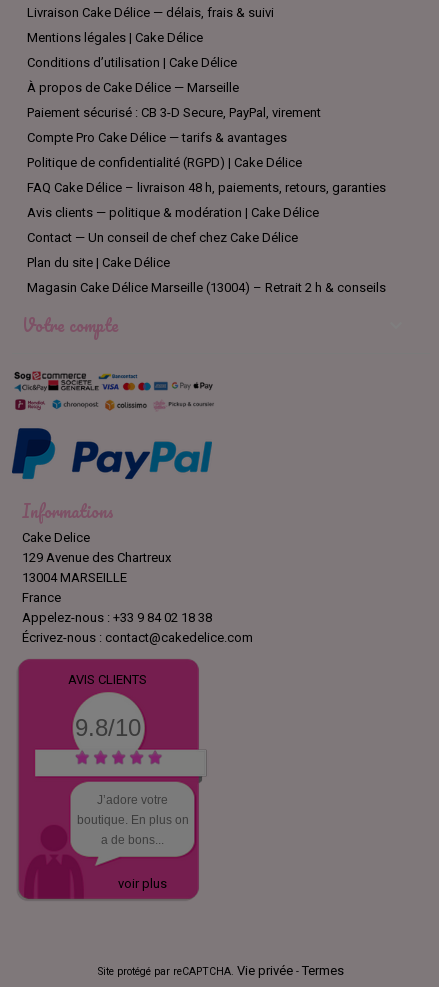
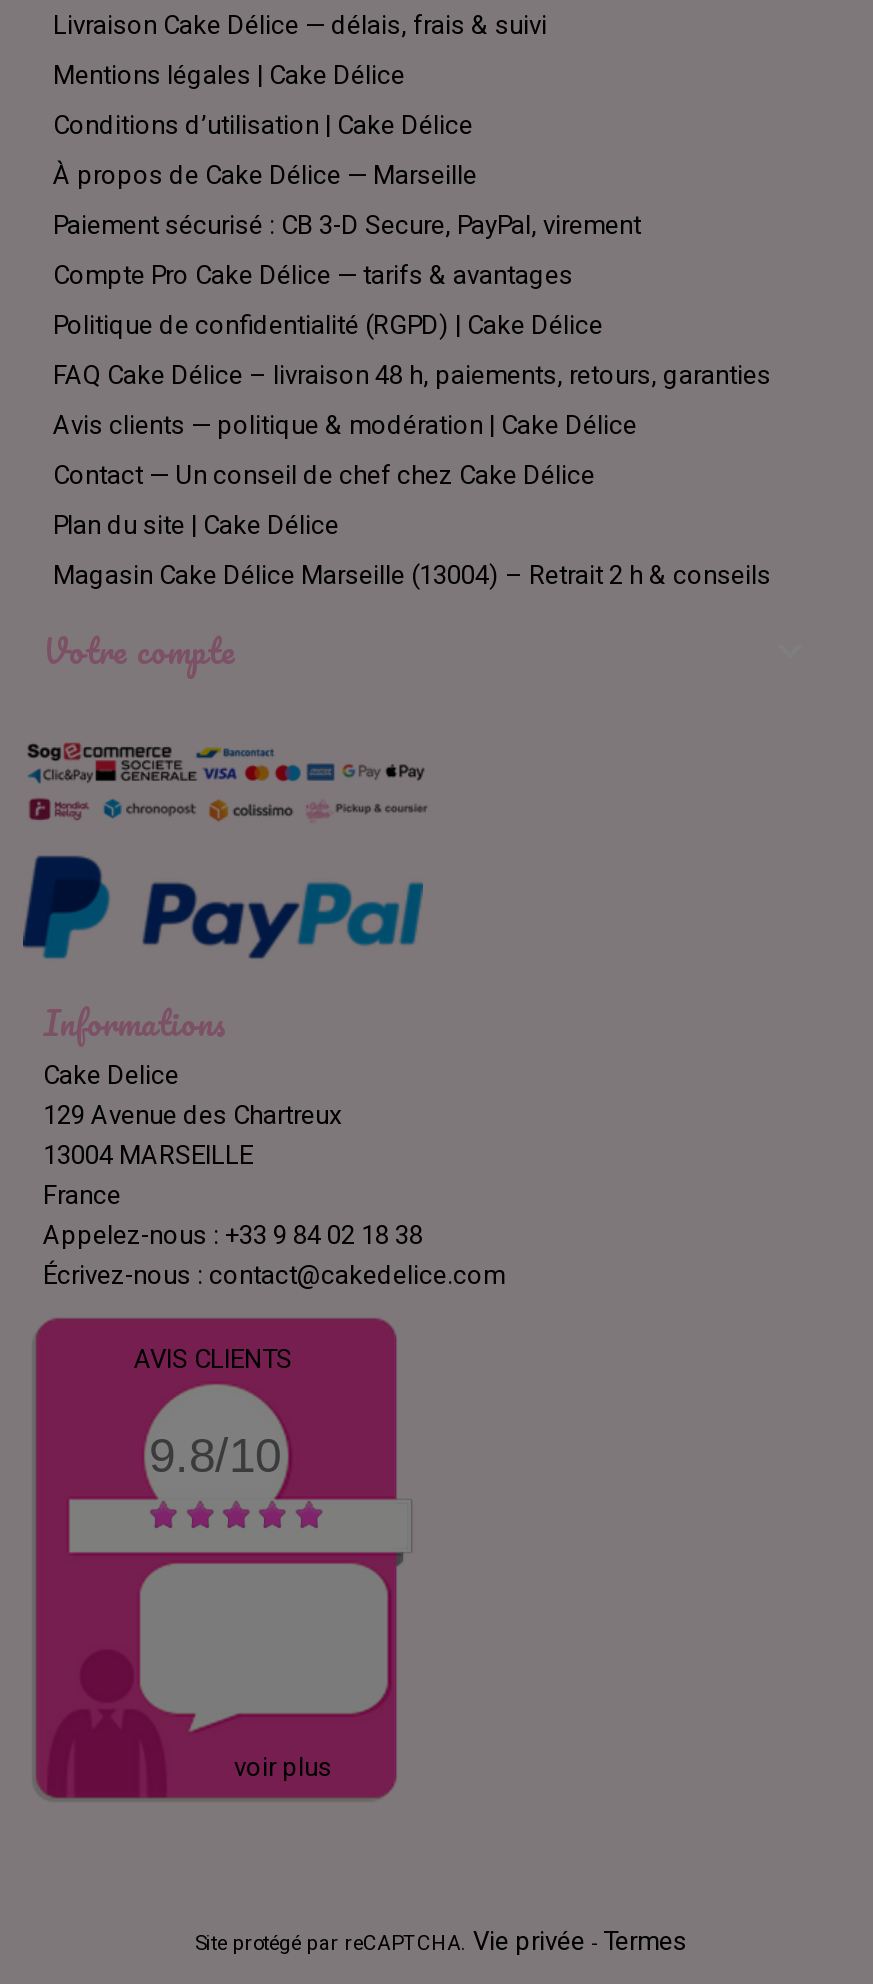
[76,793,188,847] J’adore votre | boutique. En plus on | a de bons... -> none

